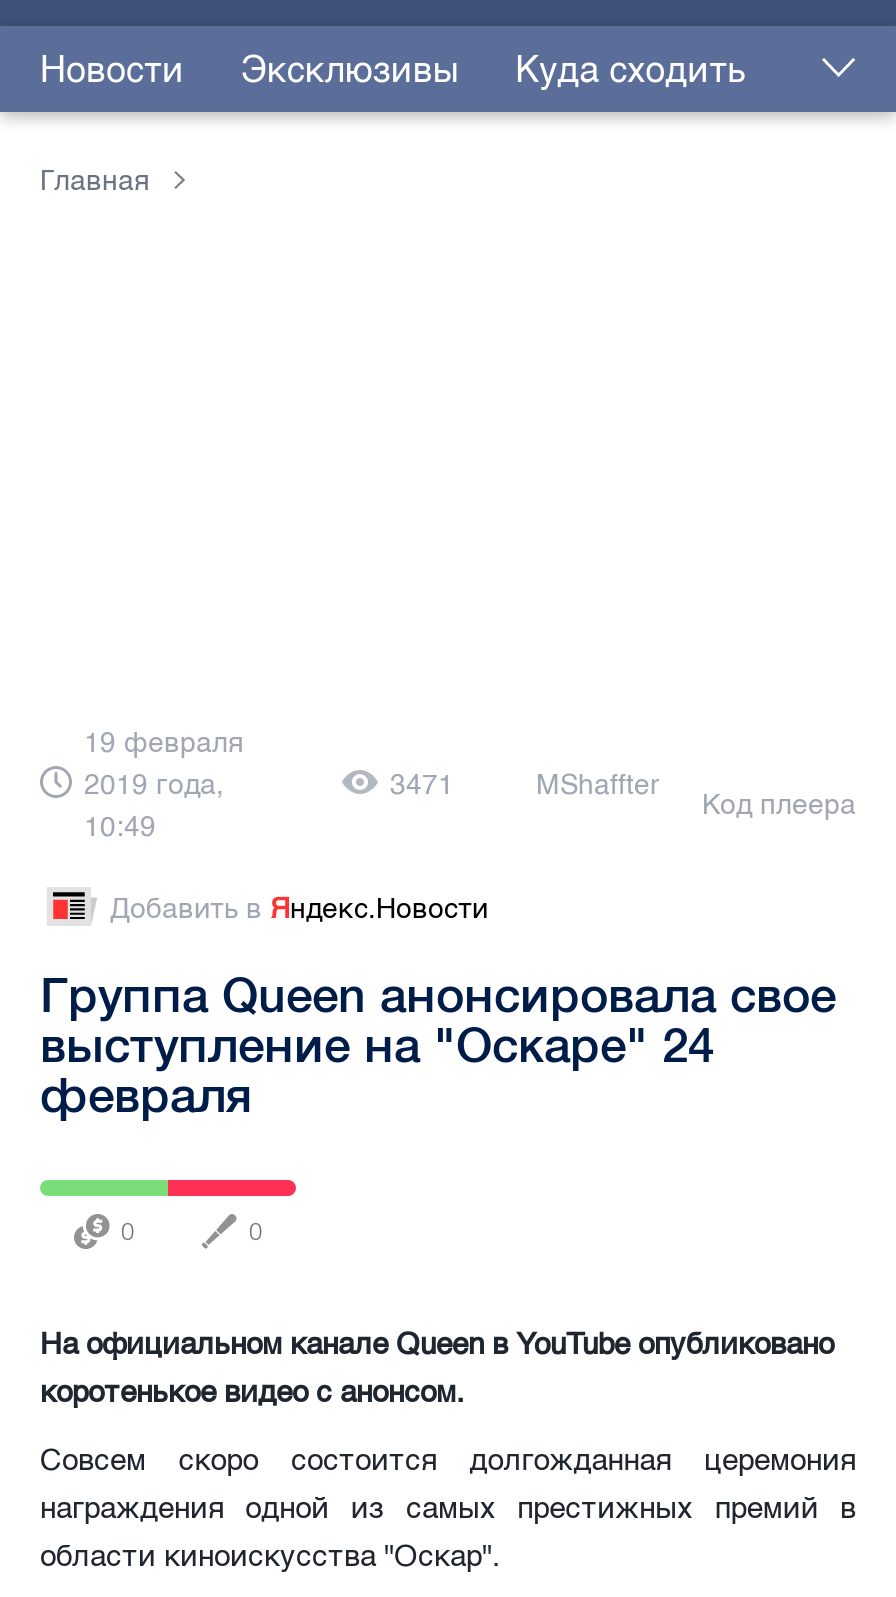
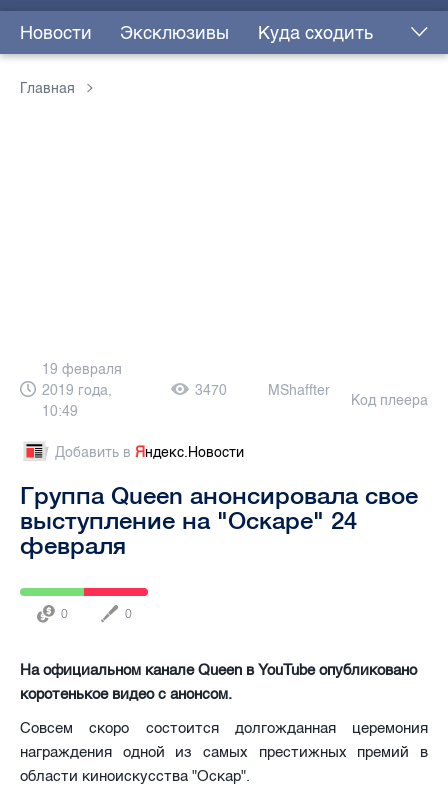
[390,767,454,801] 3471 -> [195,382,227,399] 3470

